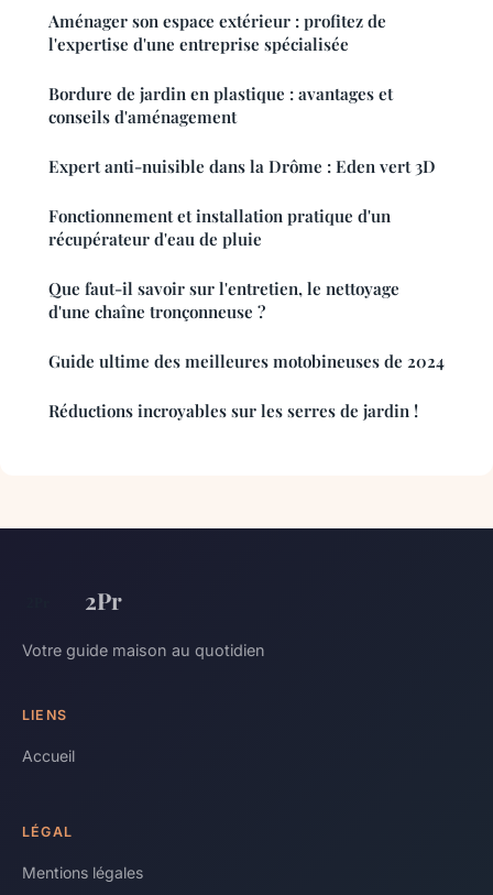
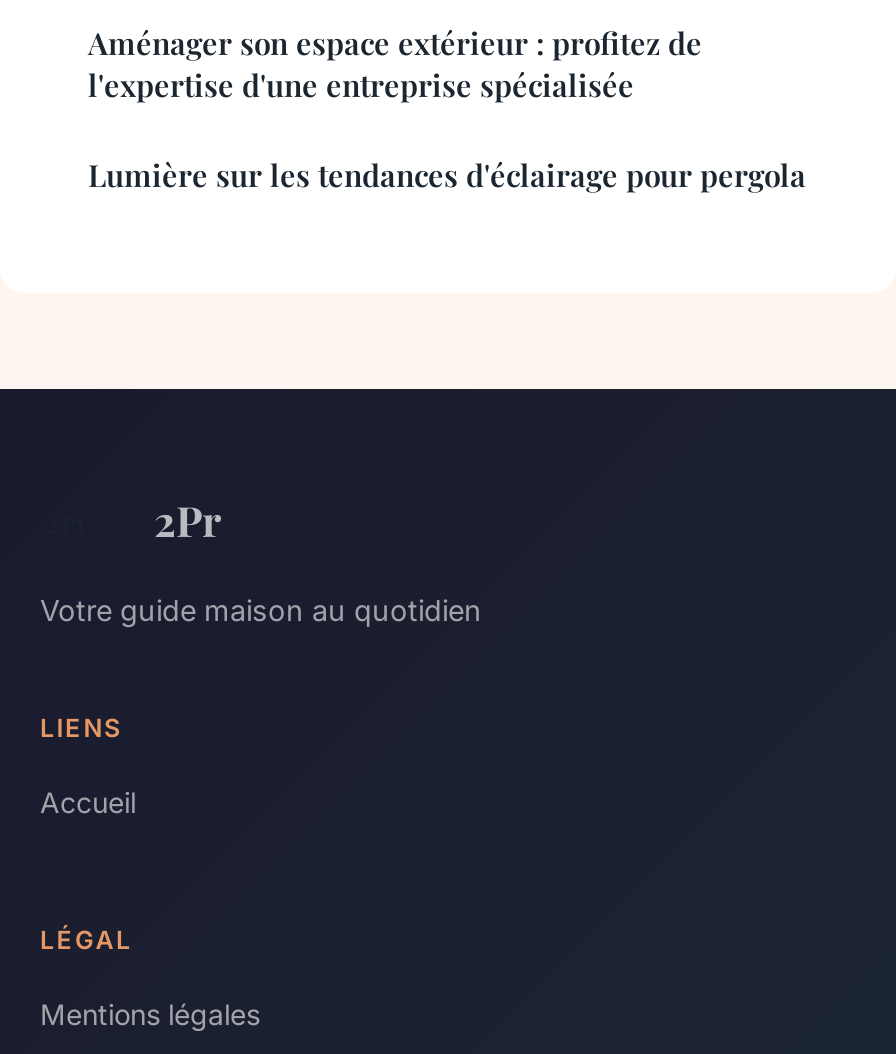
[48,83,445,422] Bordure de jardin en plastique : avantages et | conseils d'aménagement | Expert anti-nuisible dans la Drôme : Eden vert 3D | Fonctionnement et installation pratique d'un | récupérateur d'eau de pluie | Que faut-il savoir sur l'entretien, le nettoyage | d'une chaîne tronçonneuse ? | Guide ultime des meilleures motobineuses de 2024 | Réductions incroyables sur les serres de jardin ! -> [88,156,806,196] Lumière sur les tendances d'éclairage pour pergola

